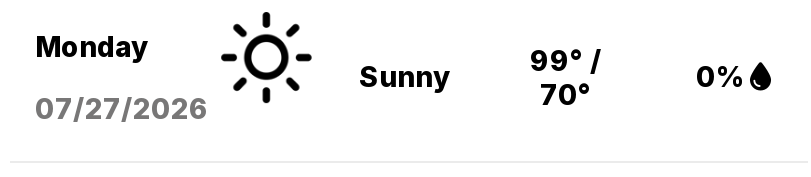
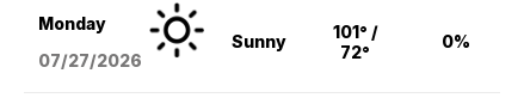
[530,44,602,78] 99° / -> [333,22,378,42] 101° /
[540,78,592,112] 70° -> [341,42,371,63] 72°

